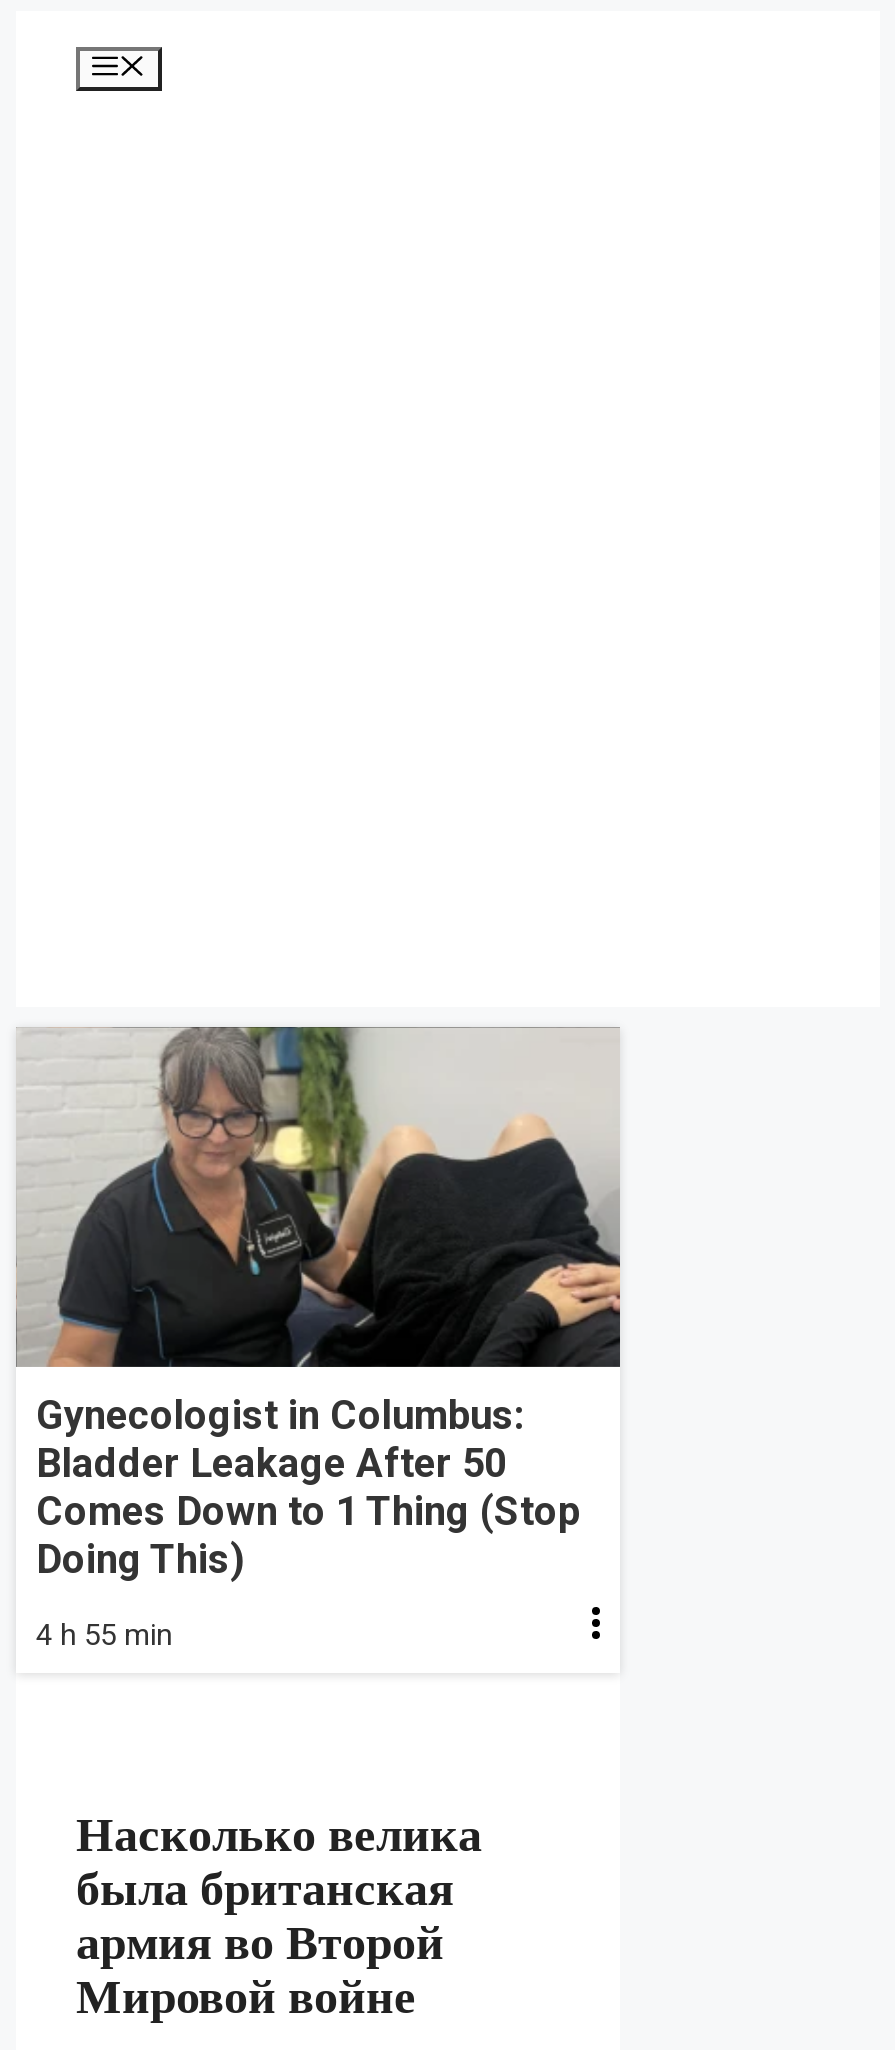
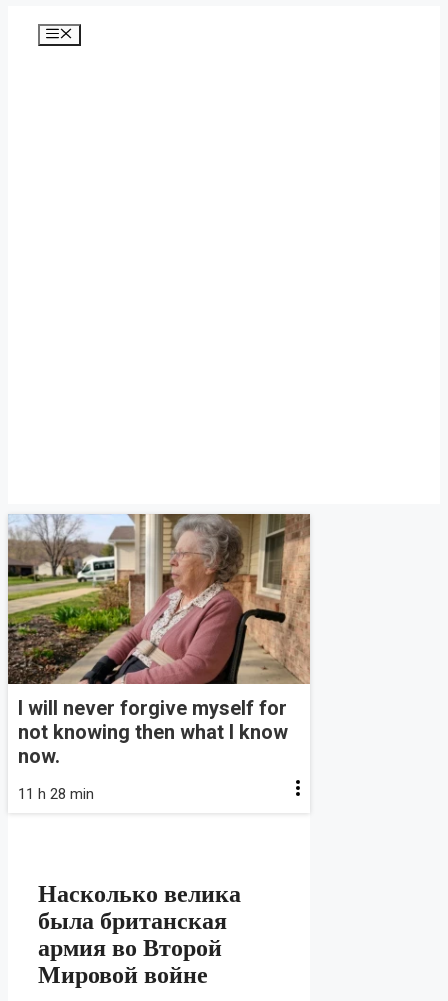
[18,1025,622,1584] [image] | Gynecologist in Columbus: | Bladder Leakage After 50 | Comes Down to 1 Thing (Stop | Doing This) -> [7,513,311,768] [image] | I will never forgive myself for | not knowing then what I know | now.
[36,1618,172,1654] 4 h 55 min -> [18,785,94,803] 11 h 28 min

